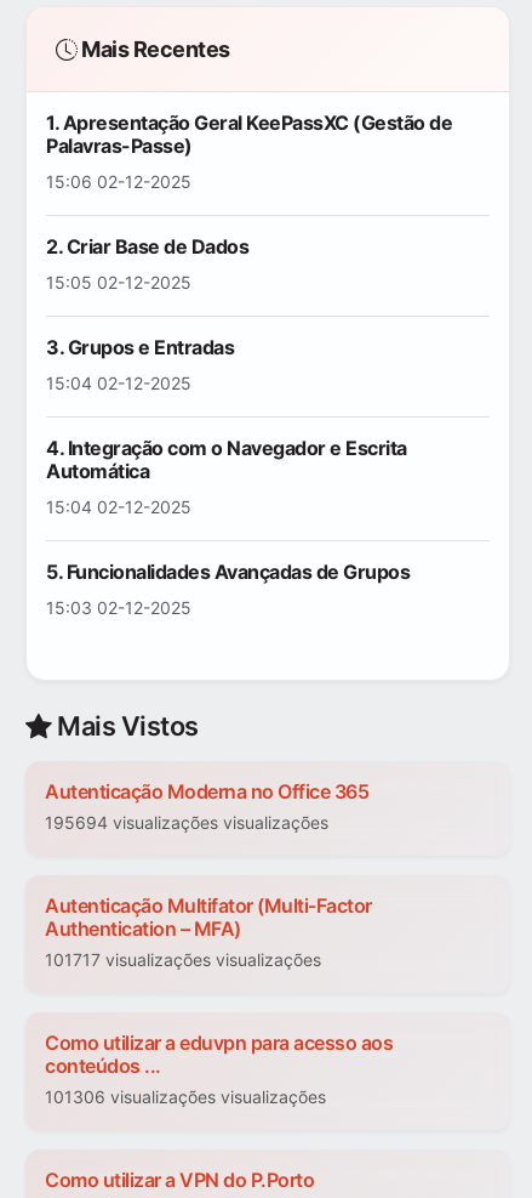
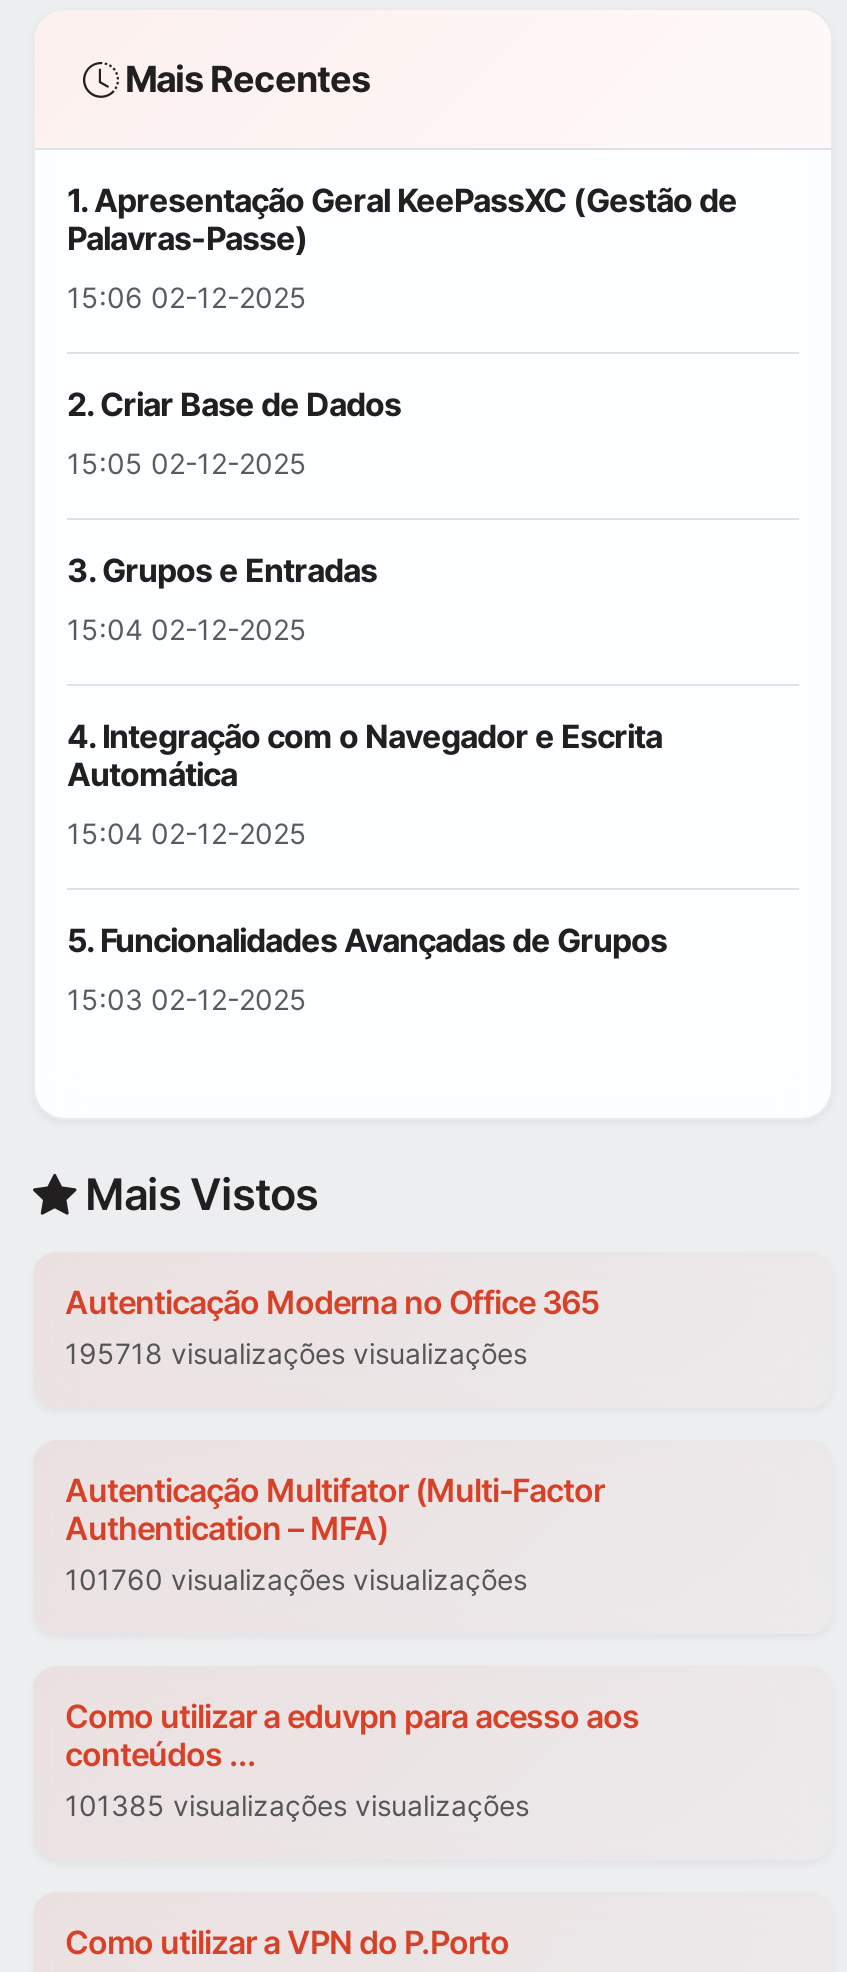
[45,813,328,833] 195694 visualizações visualizações -> [65,1337,527,1371] 195718 visualizações visualizações
[45,950,321,970] 101717 visualizações visualizações -> [65,1563,527,1597] 101760 visualizações visualizações
[45,1087,326,1108] 101306 visualizações visualizações -> [65,1789,529,1823] 101385 visualizações visualizações

